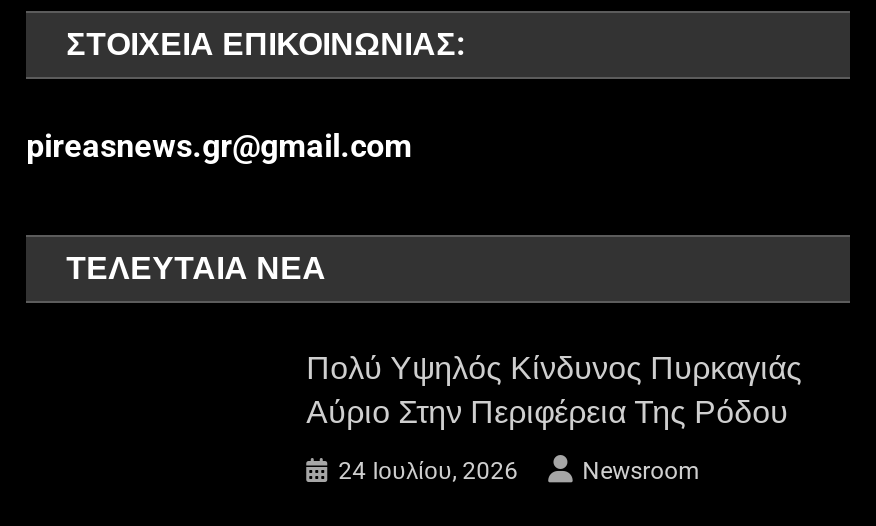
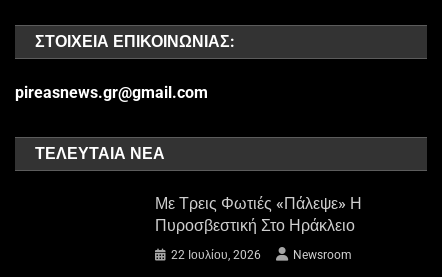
[306,348,802,430] Πολύ Υψηλός Κίνδυνος Πυρκαγιάς | Αύριο Στην Περιφέρεια Της Ρόδου -> [155,194,362,235] Με Τρεις Φωτιές «πάλεψε» Η | Πυροσβεστική Στο Ηράκλειο
[338,456,518,484] 24 Ιουλίου, 2026 -> [171,248,261,262] 22 Ιουλίου, 2026

